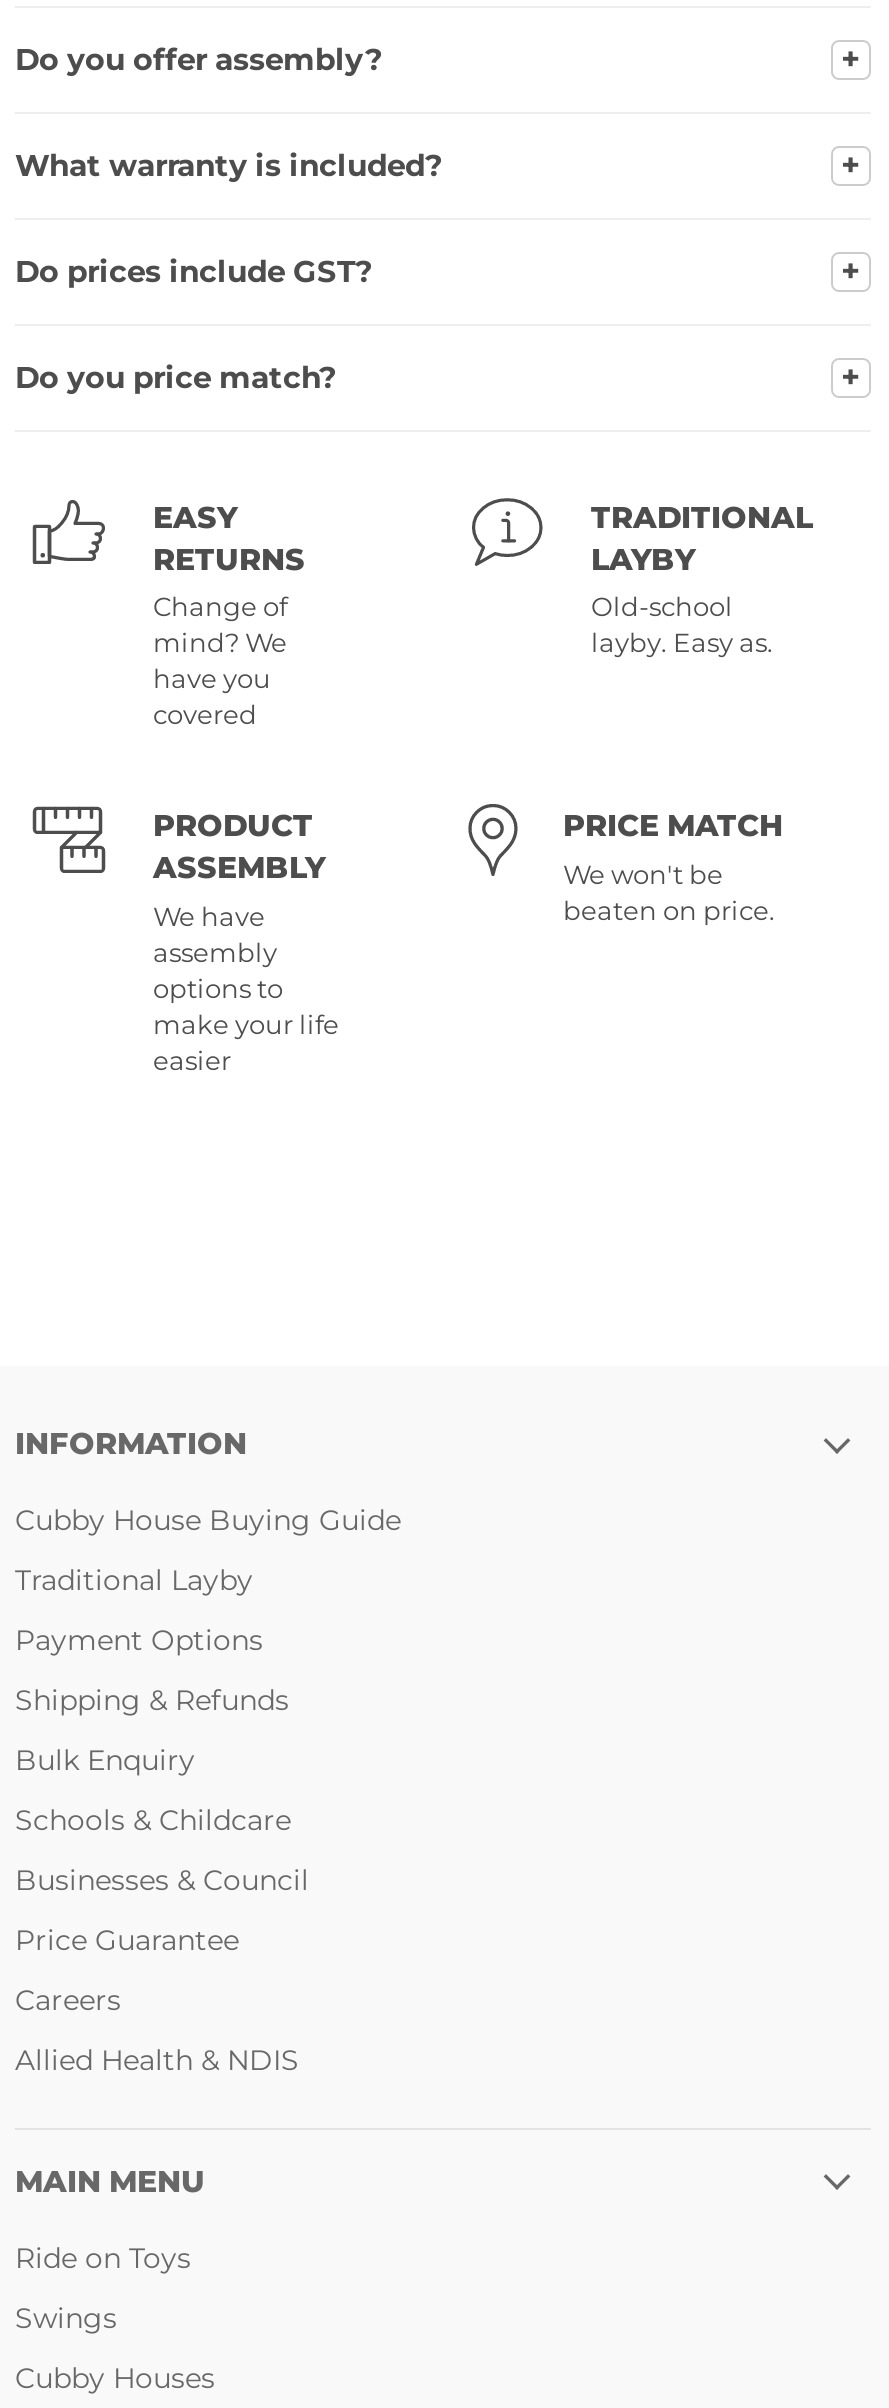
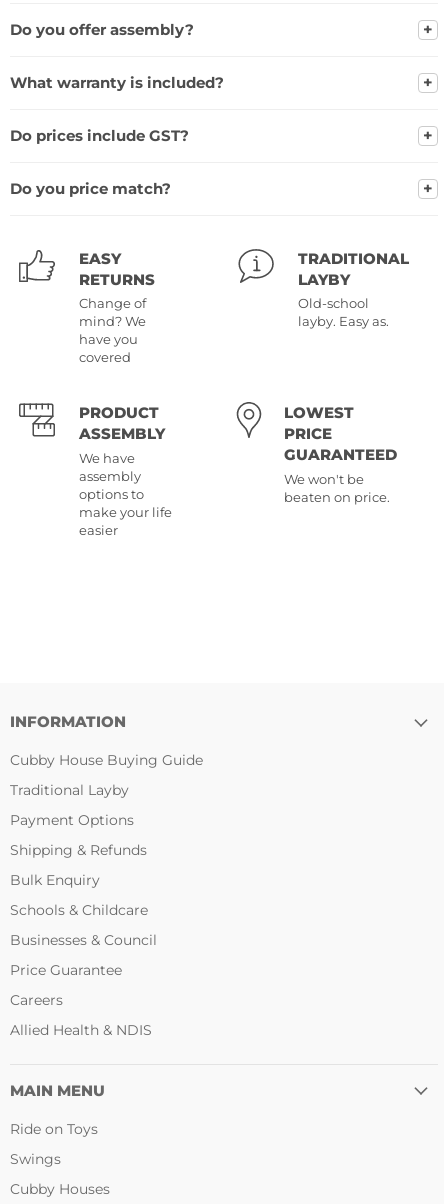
[563,807,783,845] PRICE MATCH -> [284,403,397,464] LOWEST | PRICE | GUARANTEED
moved [563,858,775,926] -> [284,471,390,505]: We won't be | beaten on price.

